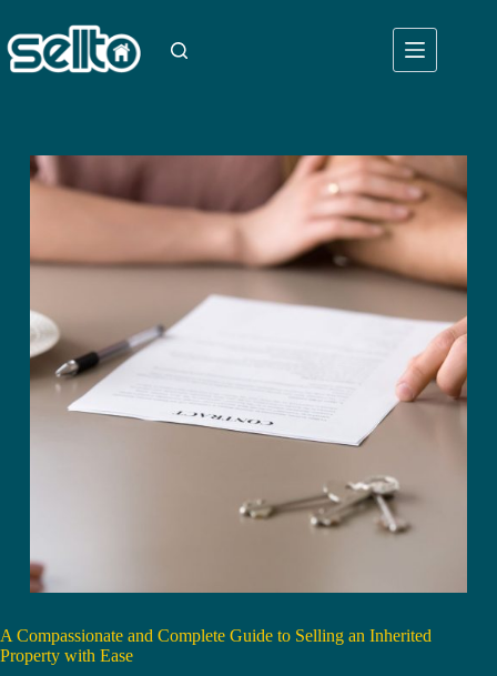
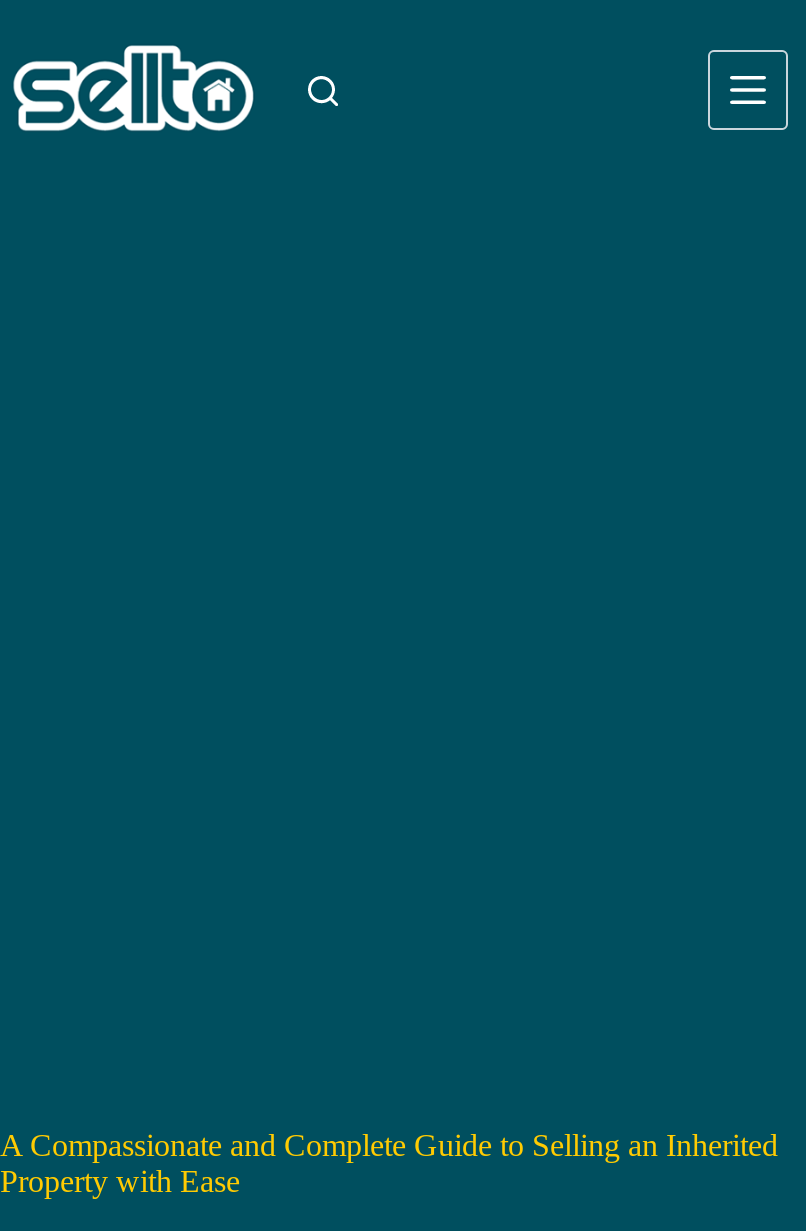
[29,154,468,594] [image] -> none

